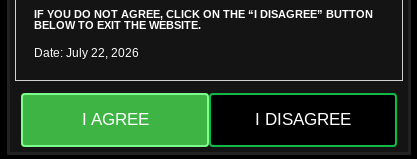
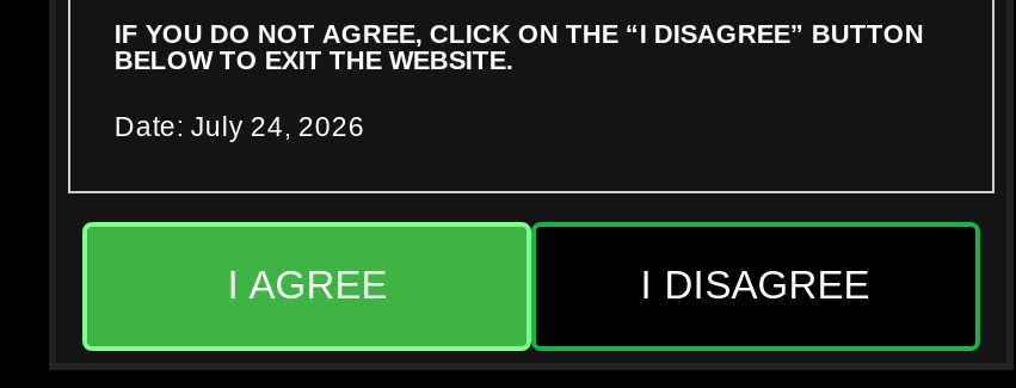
[34,46,139,59] Date: July 22, 2026 -> [114,111,365,142] Date: July 24, 2026

